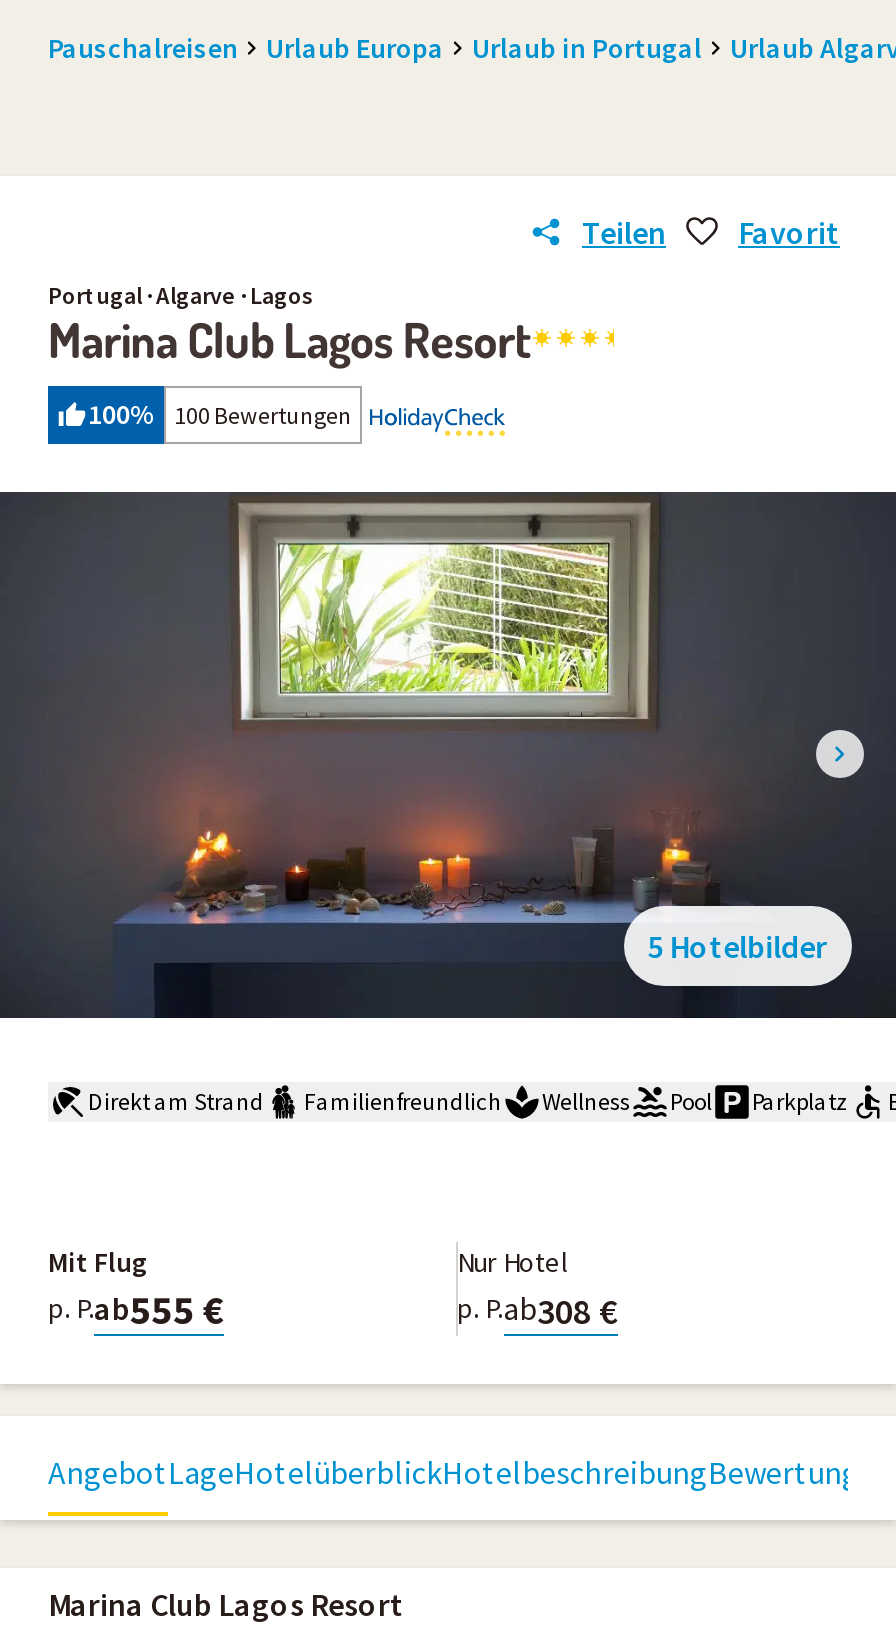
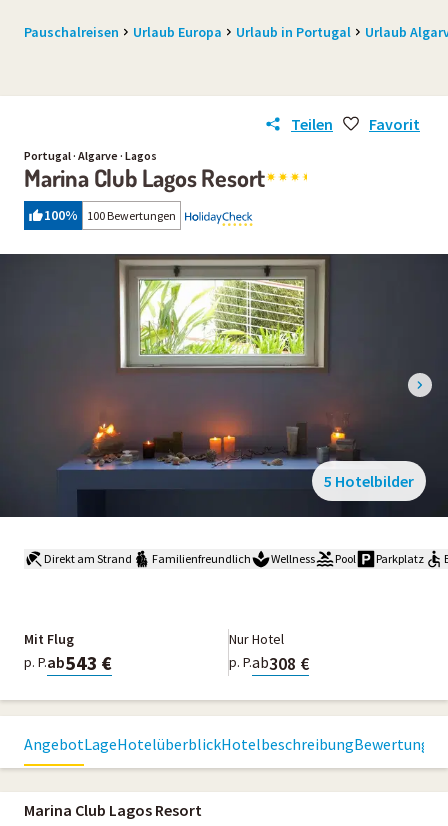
[48,1284,224,1334] p. P.ab555 € -> [24,650,112,675] p. P.ab543 €

